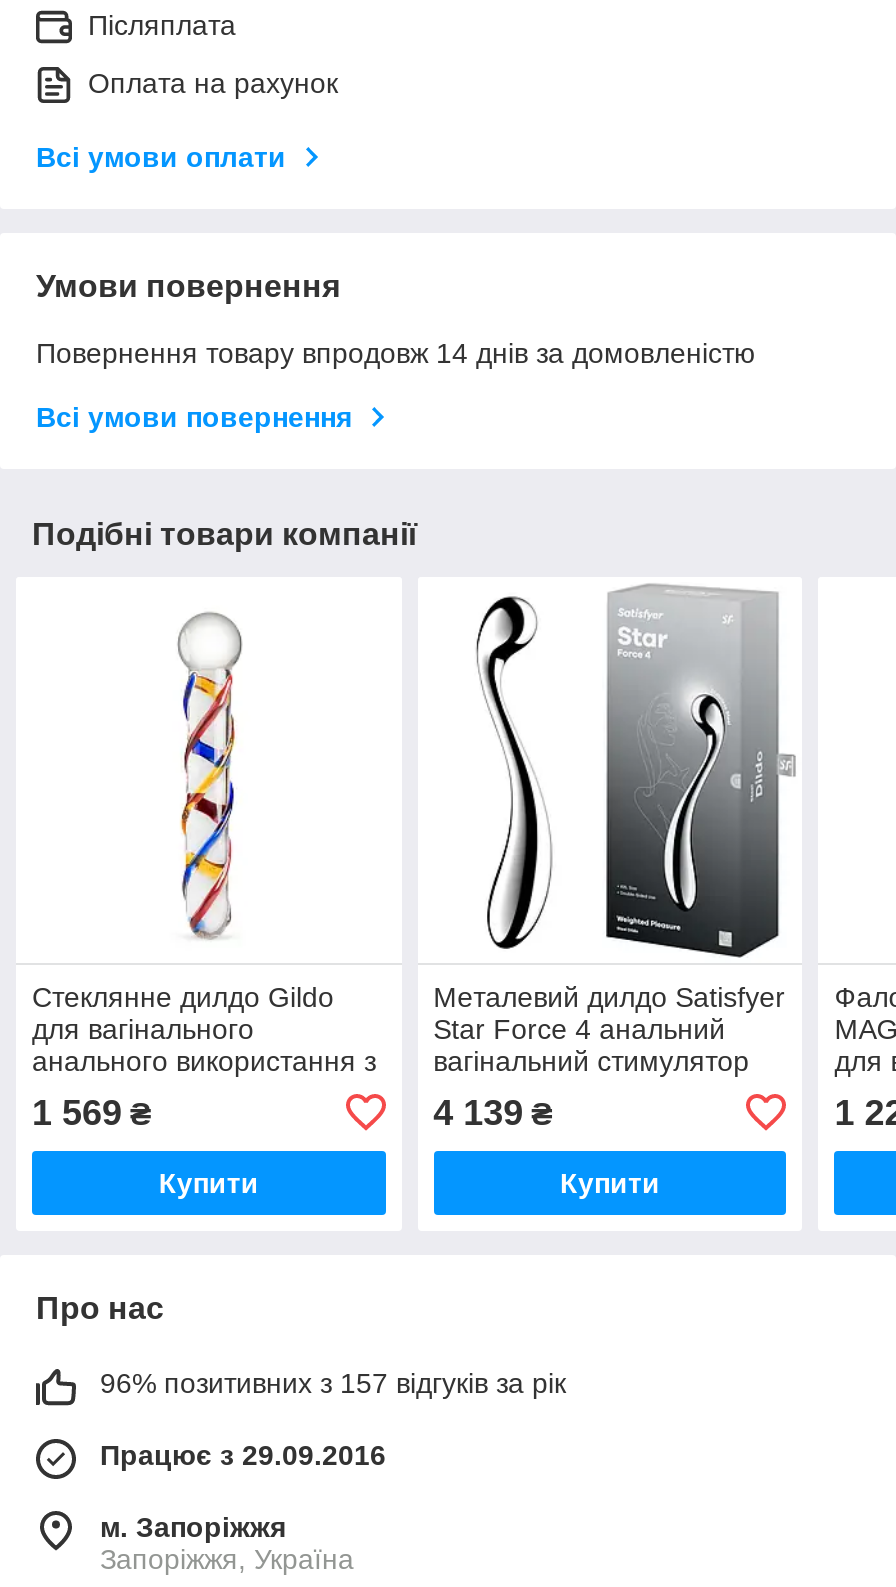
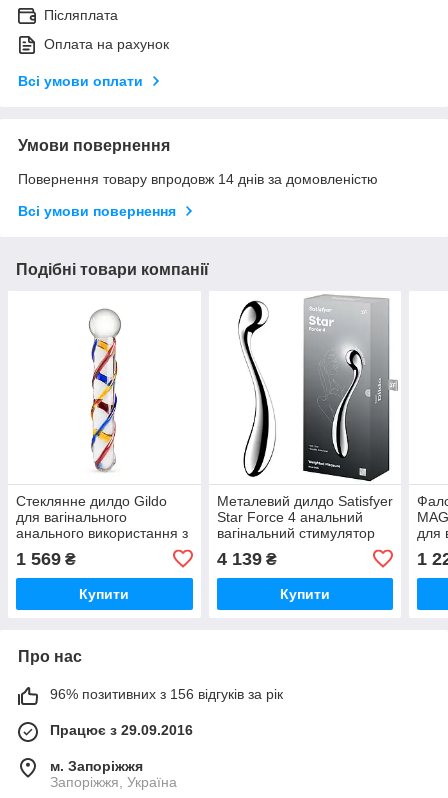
[100,1367,566,1399] 96% позитивних з 157 відгуків за рік -> [50,686,283,702] 96% позитивних з 156 відгуків за рік

